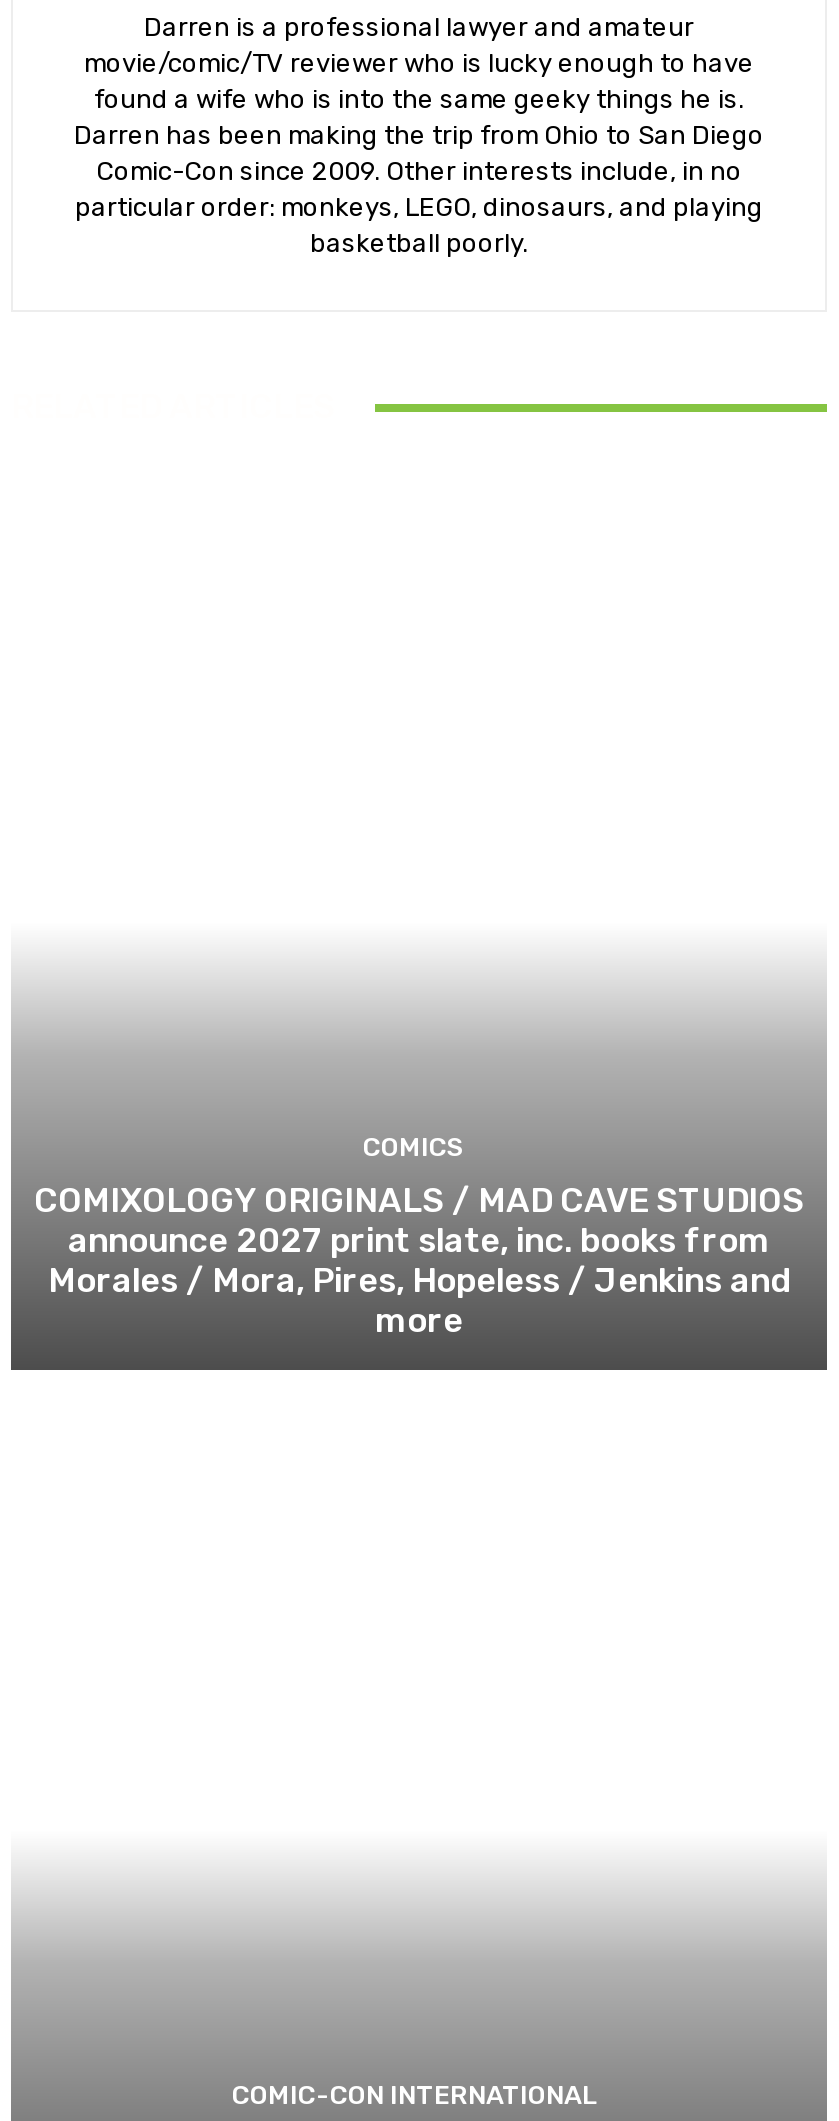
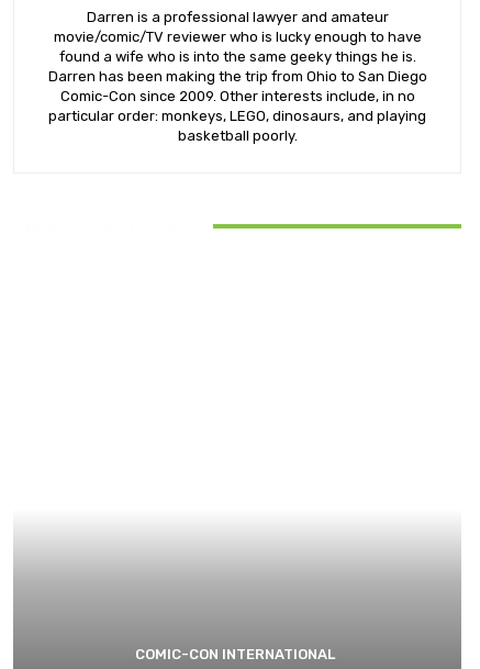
[34,1132,804,1340] COMICS | COMIXOLOGY ORIGINALS / MAD CAVE STUDIOS | announce 2027 print slate, inc. books from | Morales / Mora, Pires, Hopeless / Jenkins and | more -> none

